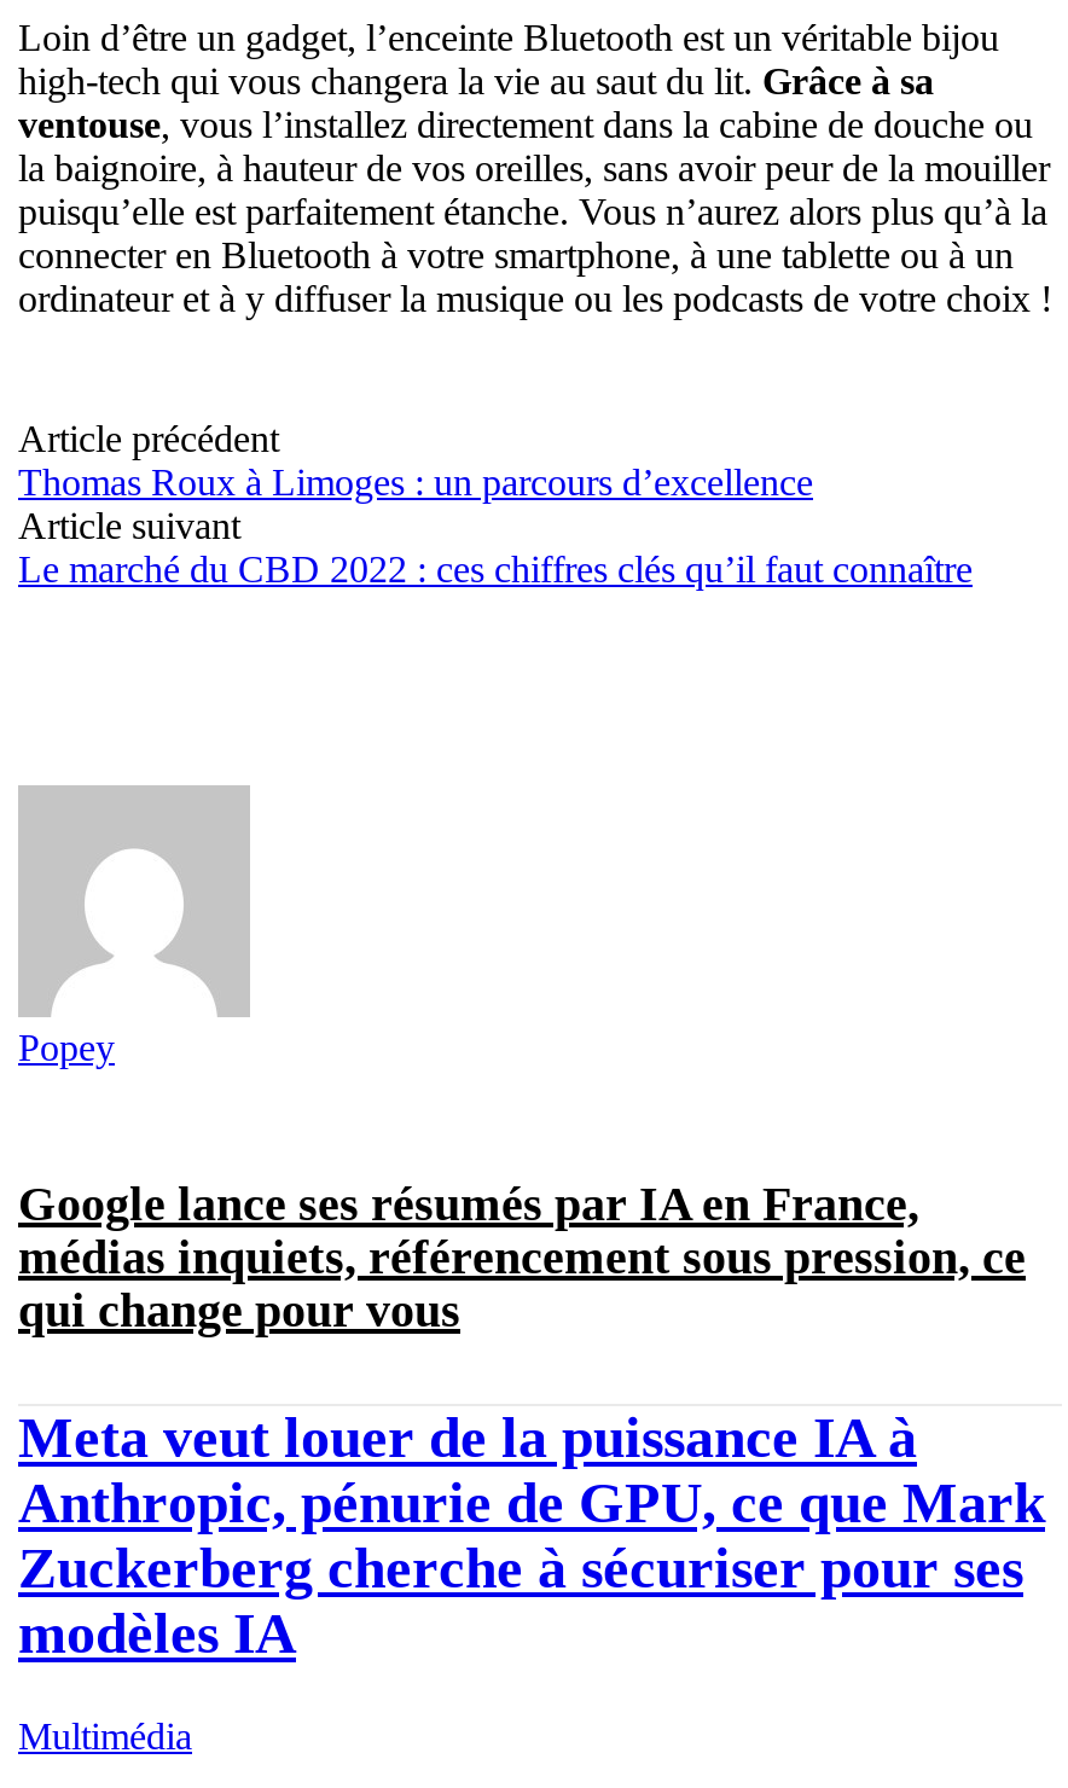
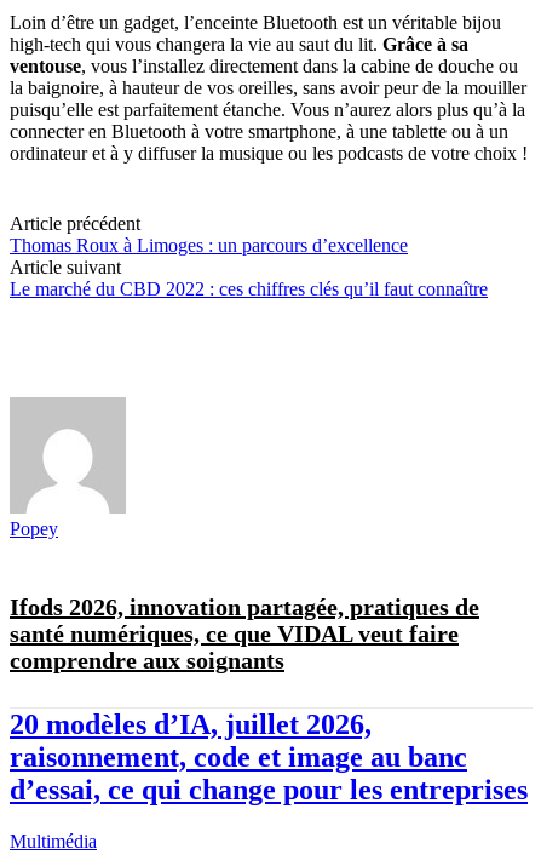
[18,1177,1026,1336] Google lance ses résumés par IA en France, | médias inquiets, référencement sous pression, ce | qui change pour vous -> [10,594,479,674] Ifods 2026, innovation partagée, pratiques de | santé numériques, ce que VIDAL veut faire | comprendre aux soignants
[18,1406,1045,1665] Meta veut louer de la puissance IA à | Anthropic, pénurie de GPU, ce que Mark | Zuckerberg cherche à sécuriser pour ses | modèles IA -> [10,709,528,806] 20 modèles d’IA, juillet 2026, | raisonnement, code et image au banc | d’essai, ce qui change pour les entreprises

